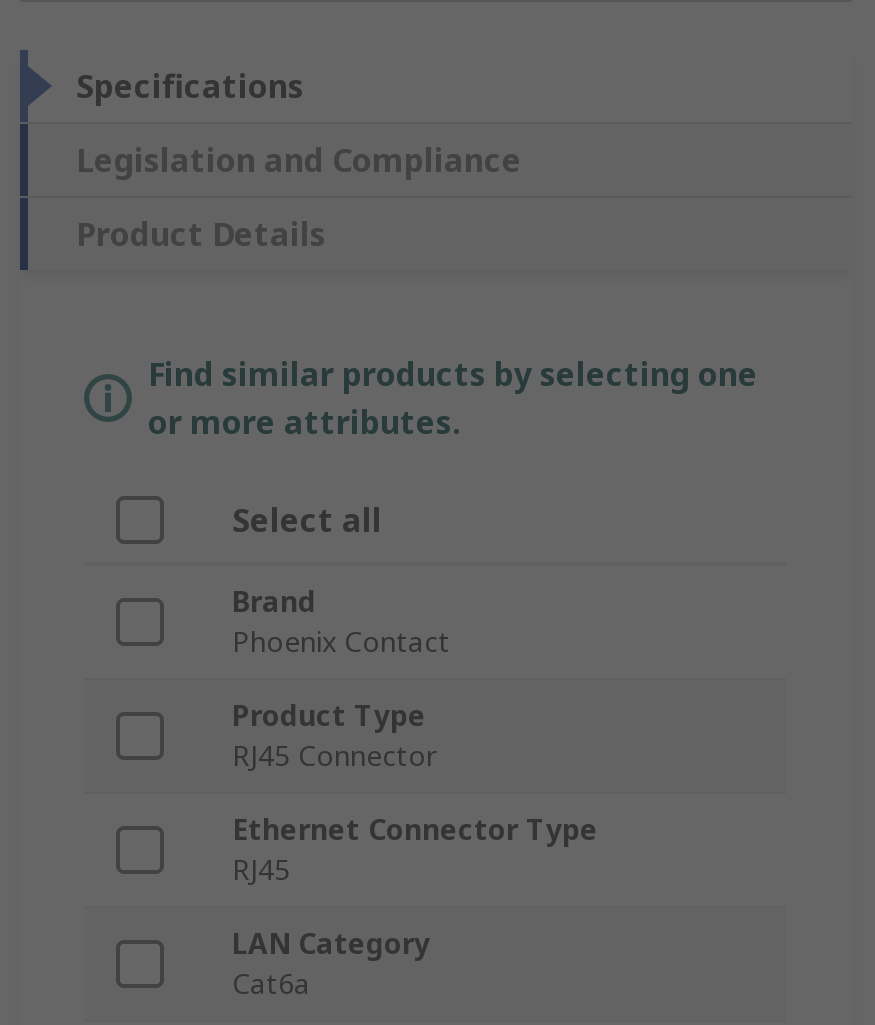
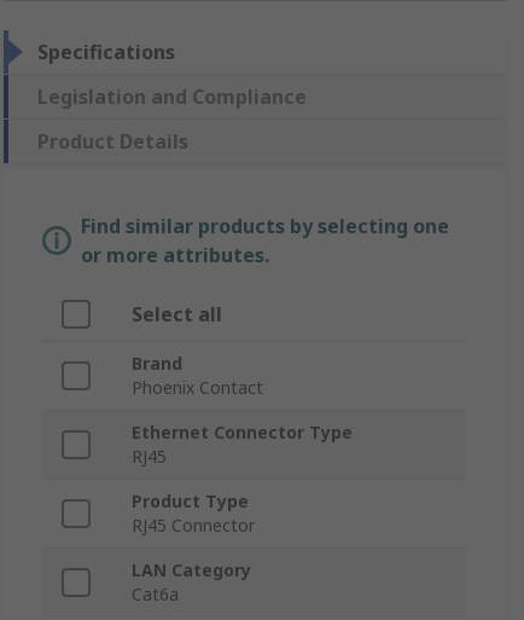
moved [232,697,436,775] -> [132,490,255,537]: Product Type | RJ45 Connector
moved [232,811,598,889] -> [132,421,353,468]: Ethernet Connector Type | RJ45

